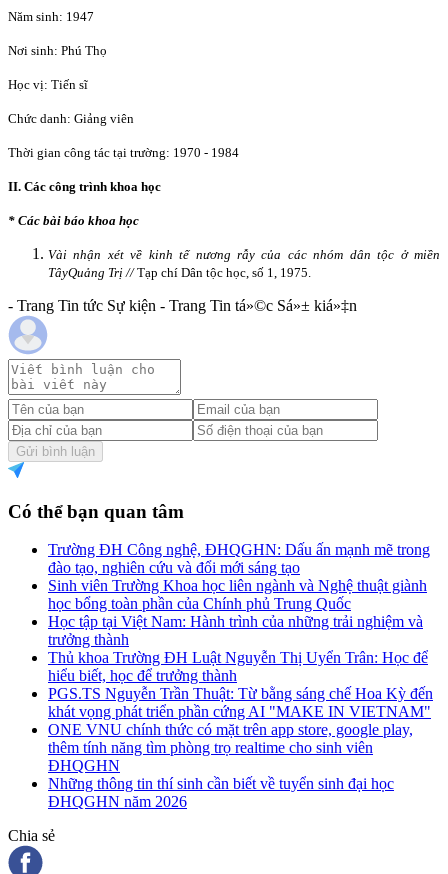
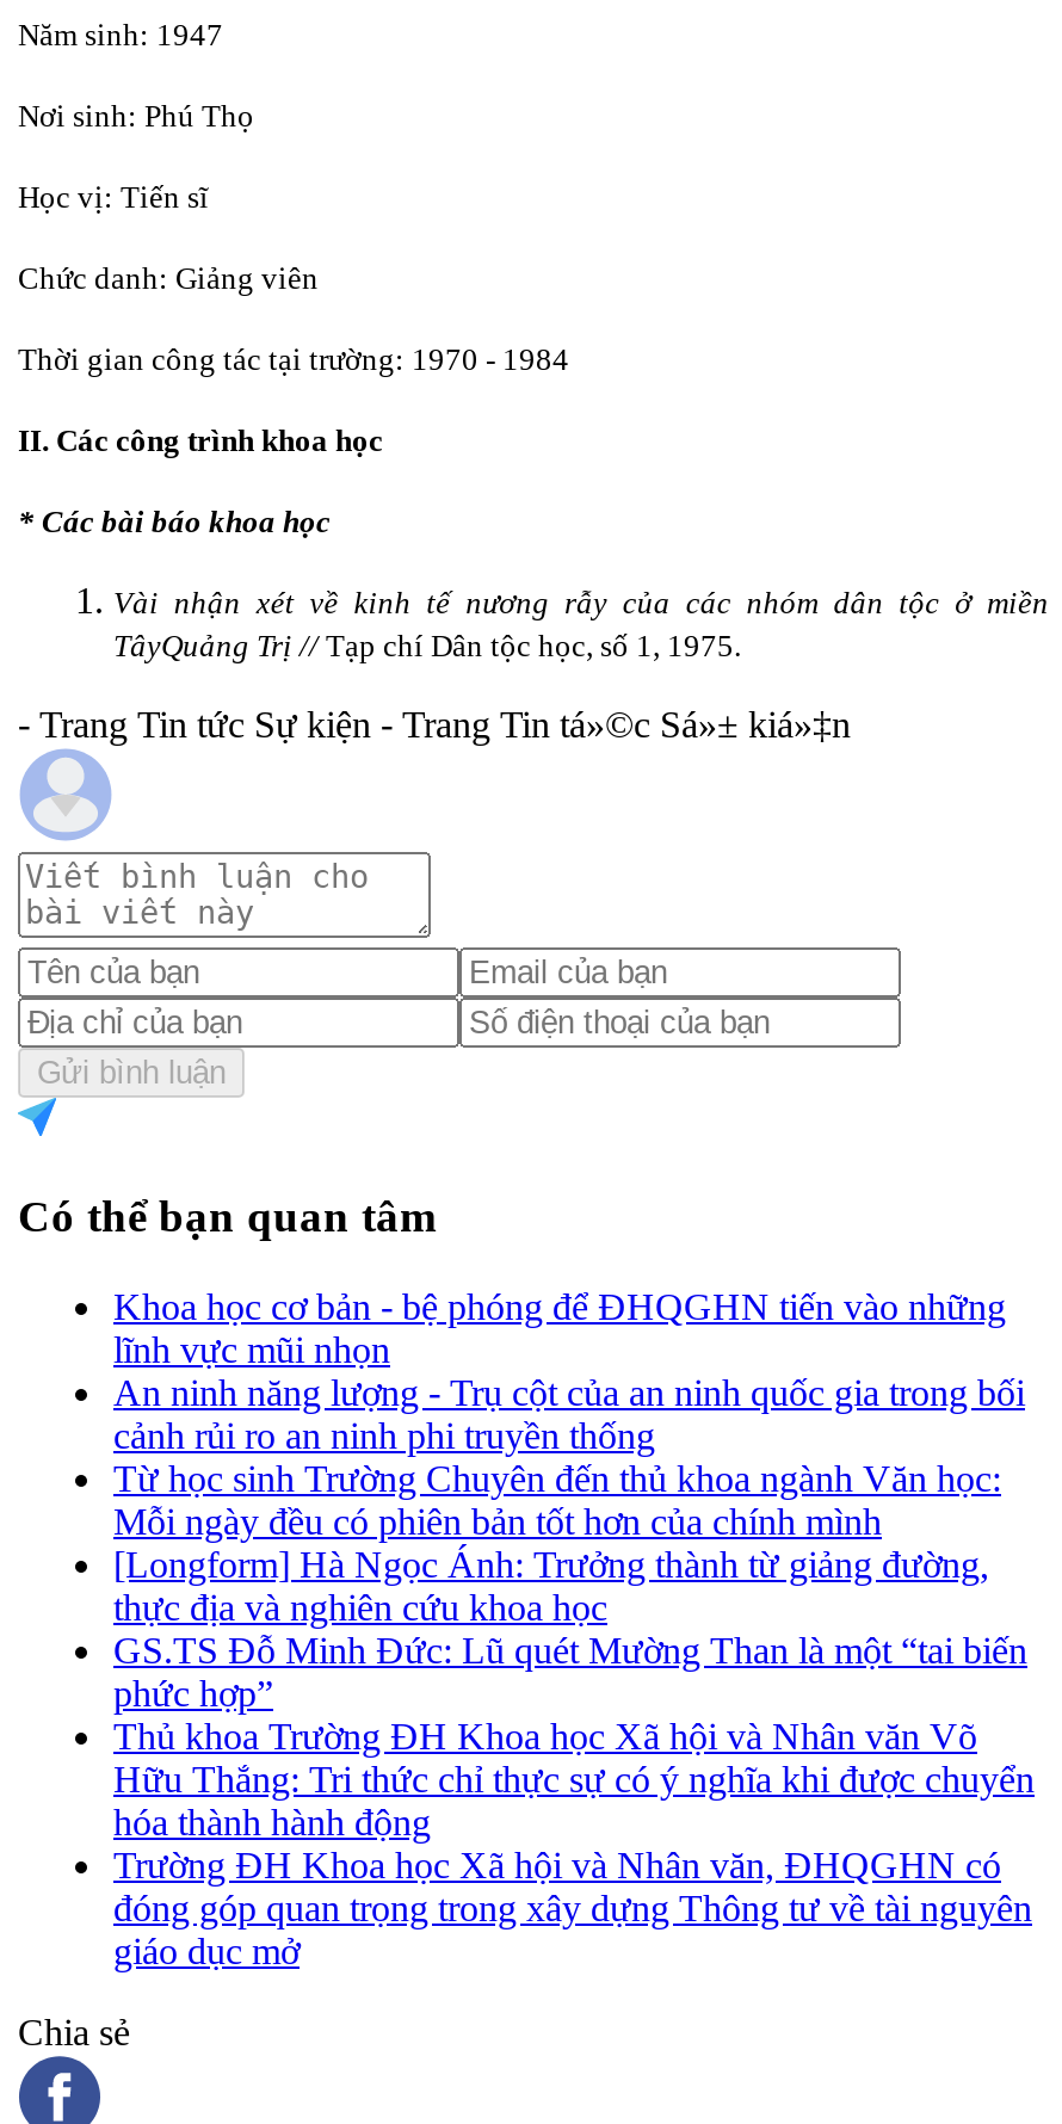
[48,541,433,810] Trường ĐH Công nghệ, ĐHQGHN: Dấu ấn mạnh mẽ trong | đào tạo, nghiên cứu và đổi mới sáng tạo | Sinh viên Trường Khoa học liên ngành và Nghệ thuật giành | học bổng toàn phần của Chính phủ Trung Quốc | Học tập tại Việt Nam: Hành trình của những trải nghiệm và | trưởng thành | Thủ khoa Trường ĐH Luật Nguyễn Thị Uyển Trân: Học để | hiểu biết, học để trưởng thành | PGS.TS Nguyễn Trần Thuật: Từ bằng sáng chế Hoa Kỳ đến | khát vọng phát triển phần cứng AI "MAKE IN VIETNAM" | ONE VNU chính thức có mặt trên app store, google play, | thêm tính năng tìm phòng trọ realtime cho sinh viên | ĐHQGHN | Những thông tin thí sinh cần biết về tuyển sinh đại học | ĐHQGHN năm 2026 -> [113,1287,1035,1972] Khoa học cơ bản - bệ phóng để ĐHQGHN tiến vào những | lĩnh vực mũi nhọn | An ninh năng lượng - Trụ cột của an ninh quốc gia trong bối | cảnh rủi ro an ninh phi truyền thống | Từ học sinh Trường Chuyên đến thủ khoa ngành Văn học: | Mỗi ngày đều có phiên bản tốt hơn của chính mình | [Longform] Hà Ngọc Ánh: Trưởng thành từ giảng đường, | thực địa và nghiên cứu khoa học | GS.TS Đỗ Minh Đức: Lũ quét Mường Than là một “tai biến | phức hợp” | Thủ khoa Trường ĐH Khoa học Xã hội và Nhân văn Võ | Hữu Thắng: Tri thức chỉ thực sự có ý nghĩa khi được chuyển | hóa thành hành động | Trường ĐH Khoa học Xã hội và Nhân văn, ĐHQGHN có | đóng góp quan trọng trong xây dựng Thông tư về tài nguyên | giáo dục mở

